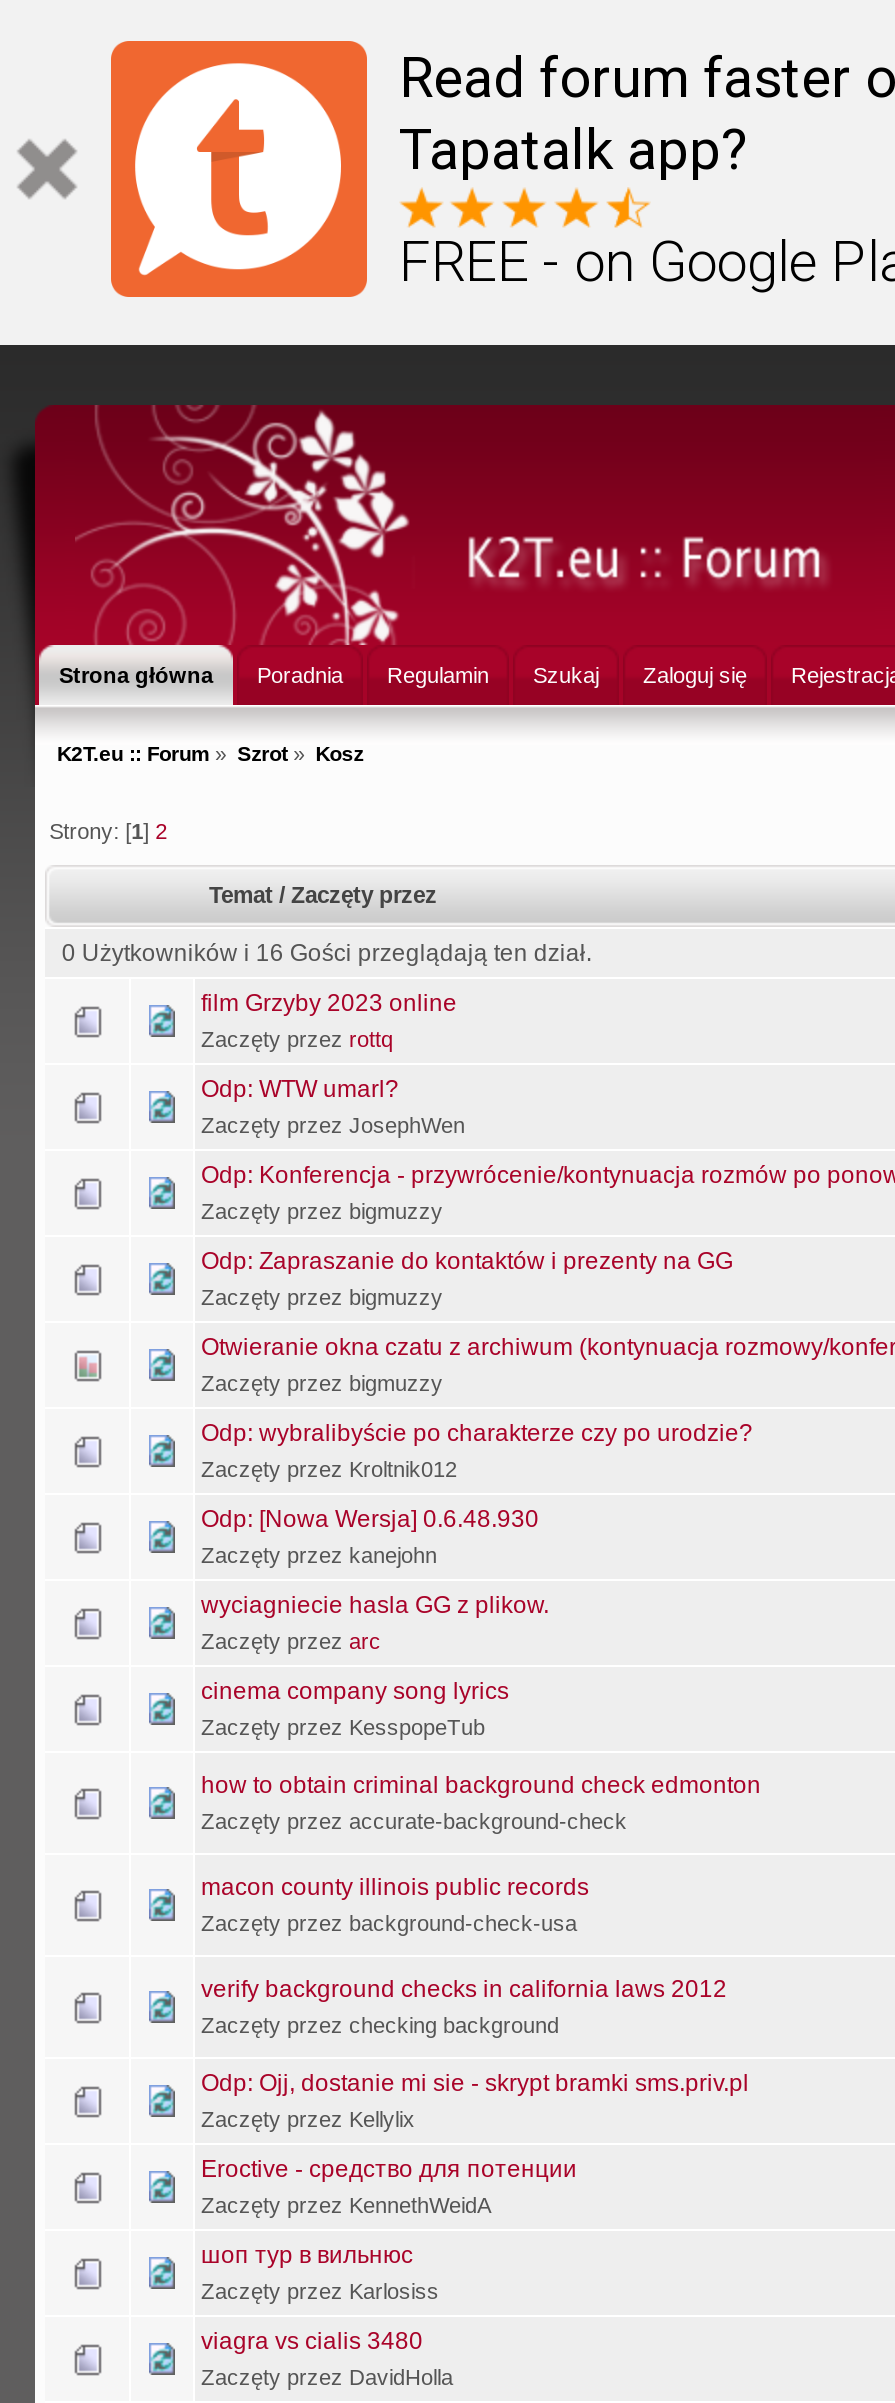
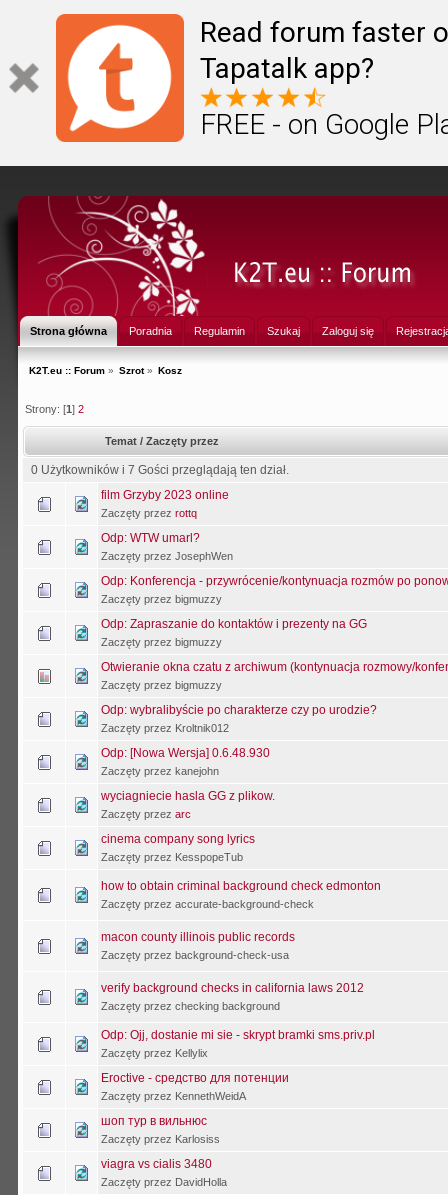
[62,939,592,967] 0 Użytkowników i 16 Gości przeglądają ten dział. -> [31,463,289,477] 0 Użytkowników i 7 Gości przeglądają ten dział.

